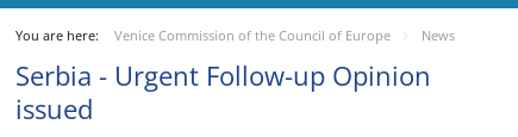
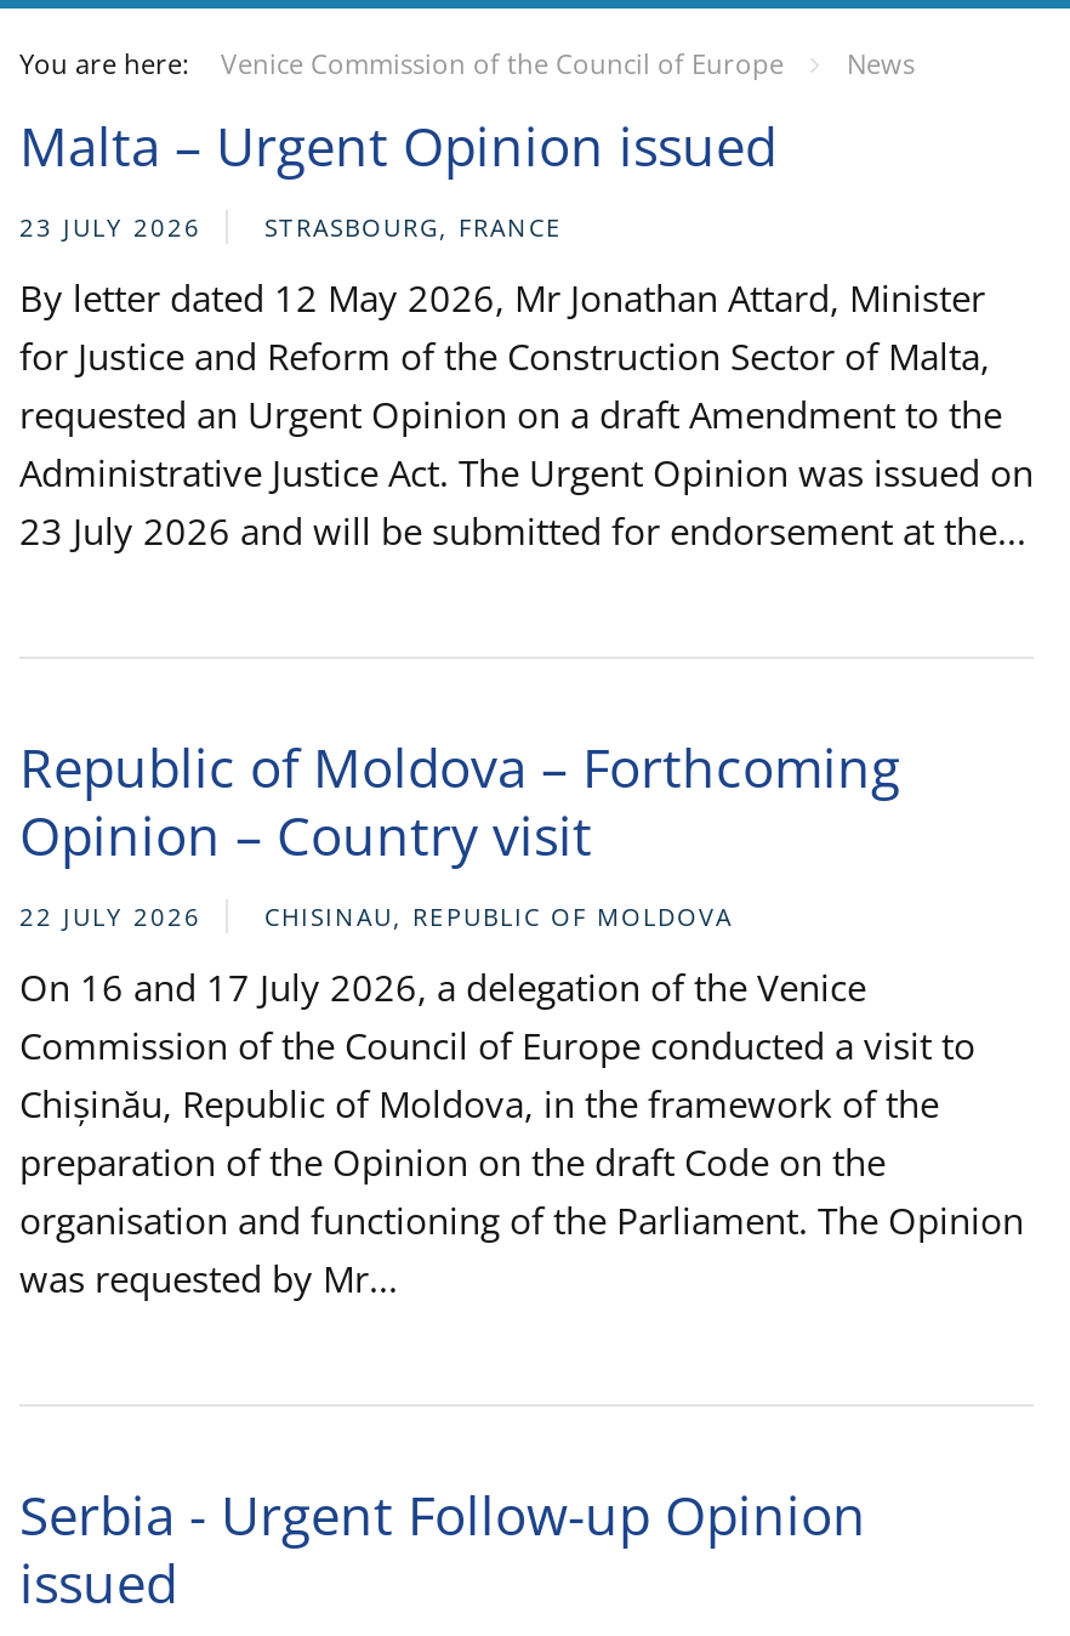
none -> [19,108,1034,1302] Malta – Urgent Opinion issued | 23 JULY 2026 | STRASBOURG, FRANCE | By letter dated 12 May 2026, Mr Jonathan Attard, Minister | for Justice and Reform of the Construction Sector of Malta, | requested an Urgent Opinion on a draft Amendment to the | Administrative Justice Act. The Urgent Opinion was issued on | 23 July 2026 and will be submitted for endorsement at the... | Republic of Moldova – Forthcoming | Opinion – Country visit | 22 JULY 2026 | CHISINAU, REPUBLIC OF MOLDOVA | On 16 and 17 July 2026, a delegation of the Venice | Commission of the Council of Europe conducted a visit to | Chișinău, Republic of Moldova, in the framework of the | preparation of the Opinion on the draft Code on the | organisation and functioning of the Parliament. The Opinion | was requested by Mr...

